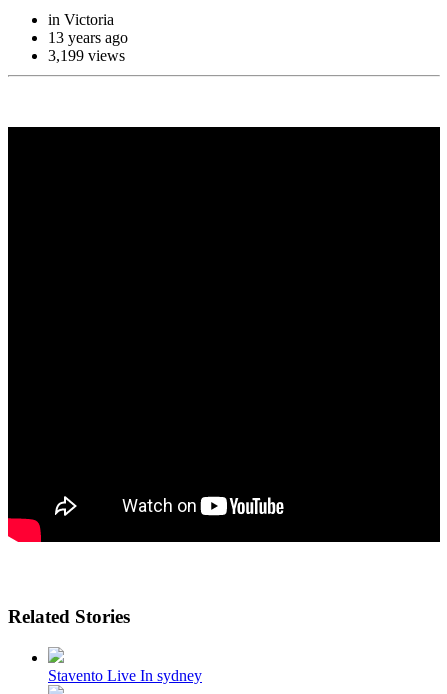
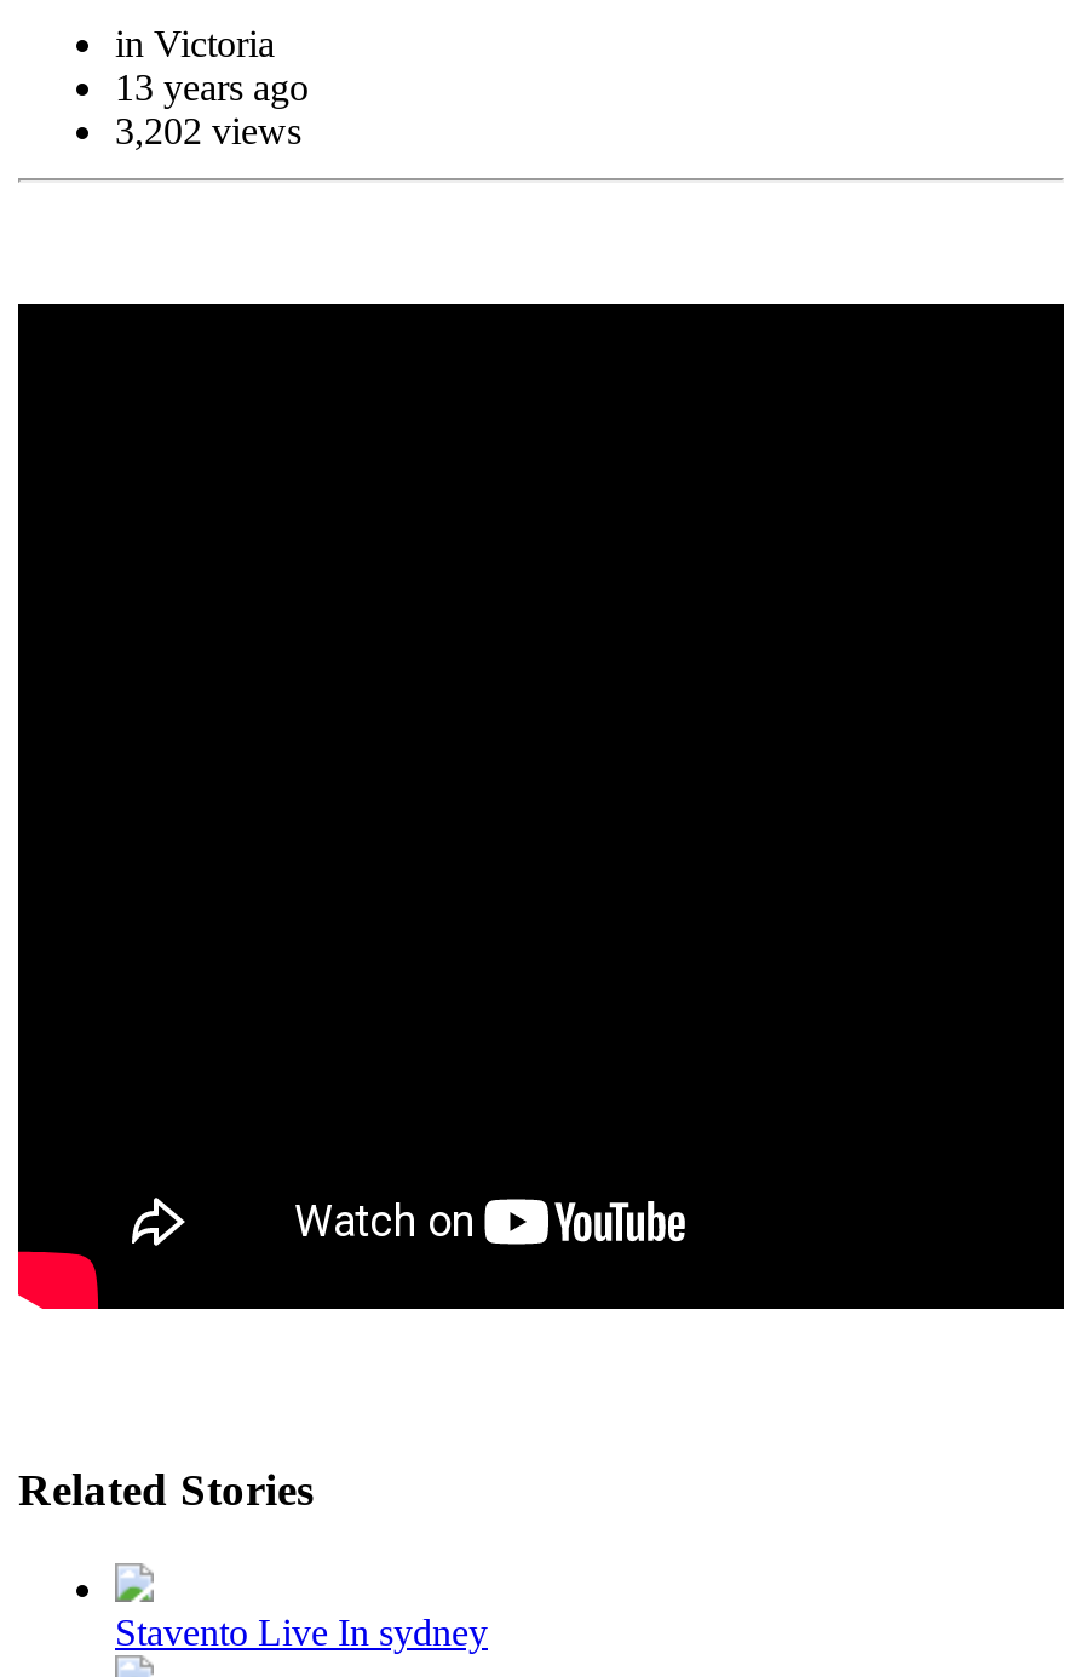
[48,47,125,64] 3,199 views -> [115,110,301,151] 3,202 views

